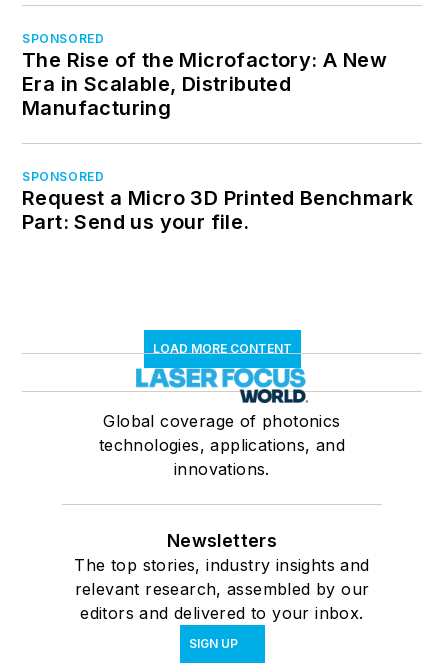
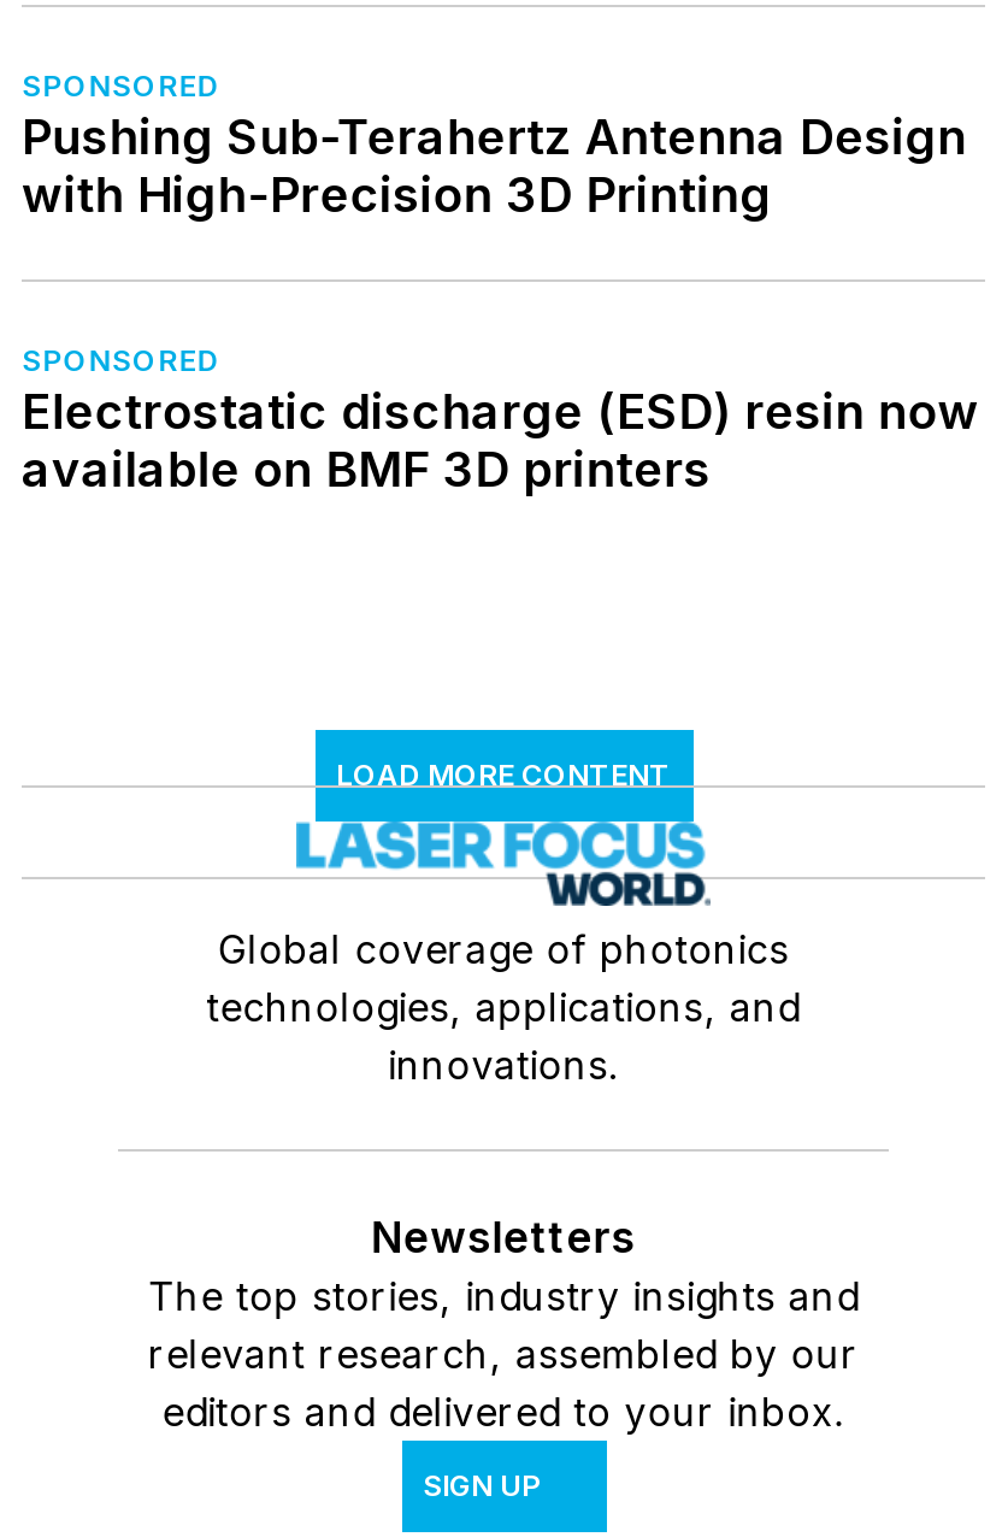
[22,48,387,120] The Rise of the Microfactory: A New | Era in Scalable, Distributed | Manufacturing -> [22,108,972,224] Pushing Sub-Terahertz Antenna Design | with High-Precision 3D Printing
[22,186,413,234] Request a Micro 3D Printed Benchmark | Part: Send us your file. -> [22,383,979,498] Electrostatic discharge (ESD) resin now | available on BMF 3D printers

